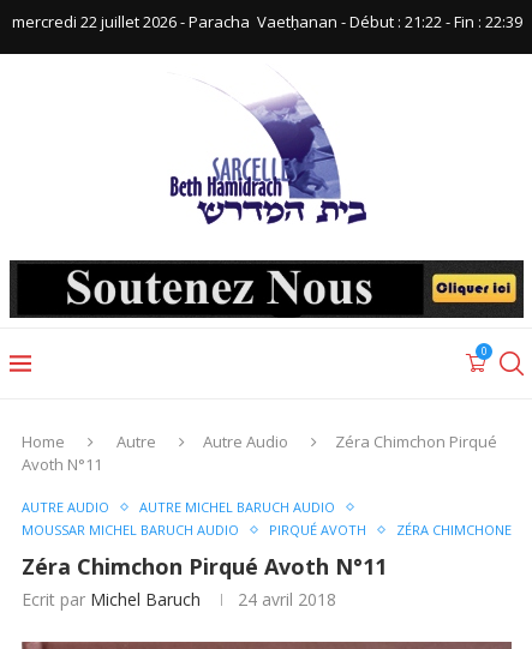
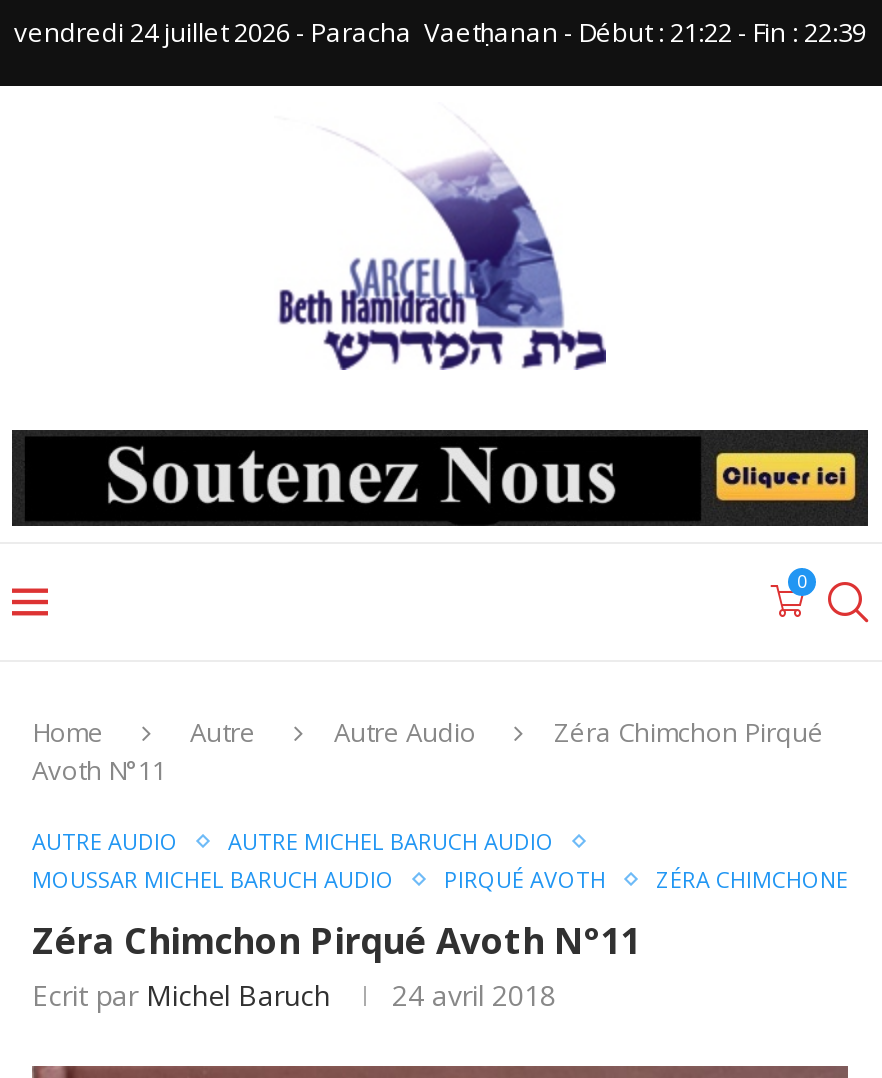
[11,11,522,32] mercredi 22 juillet 2026 - Paracha Vaetḥanan - Début : 21:22 - Fin : 22:39 -> [14,14,866,50] vendredi 24 juillet 2026 - Paracha Vaetḥanan - Début : 21:22 - Fin : 22:39

